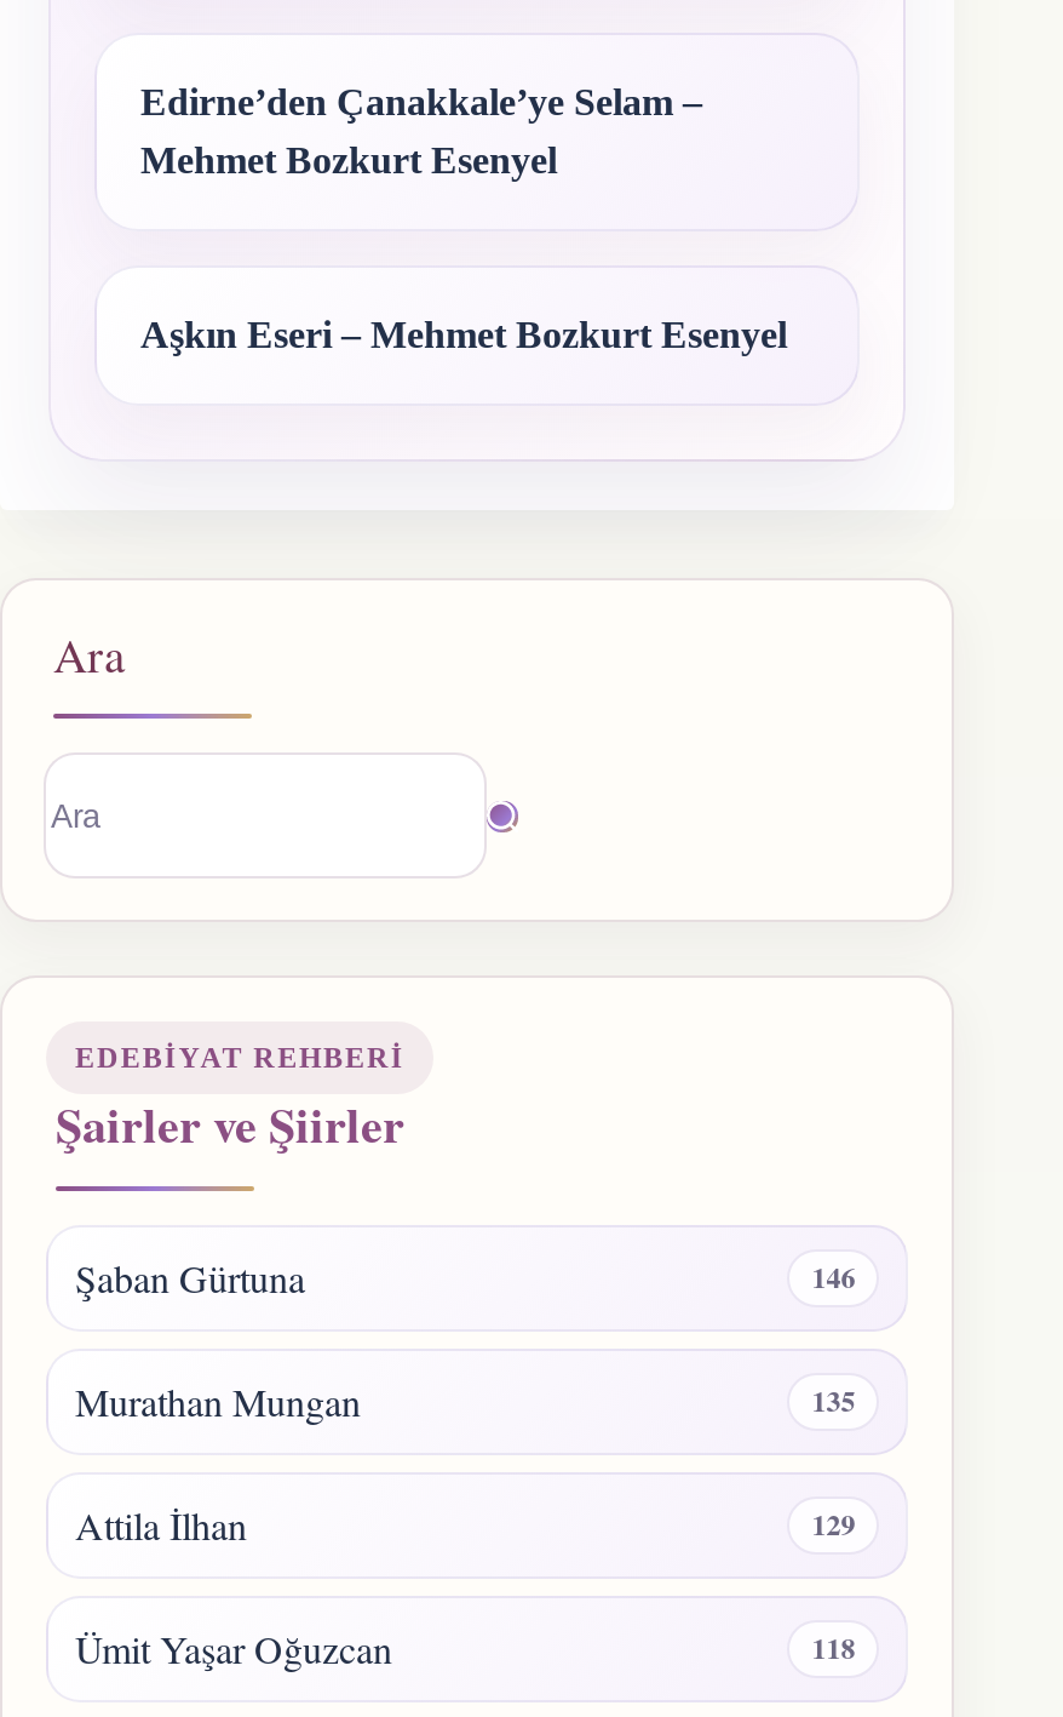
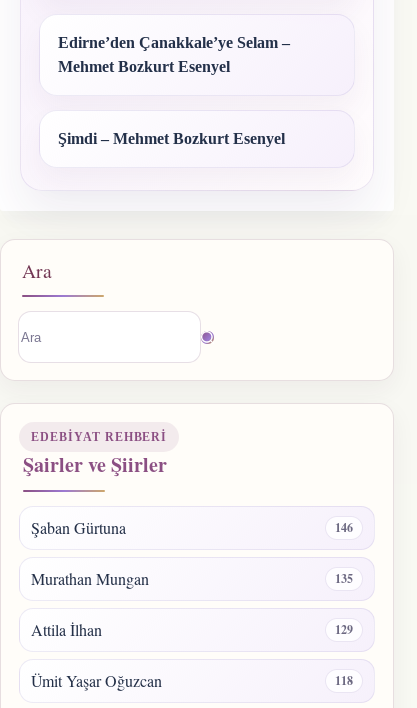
[140,314,787,356] Aşkın Eseri – Mehmet Bozkurt Esenyel -> [58,130,285,147] Şimdi – Mehmet Bozkurt Esenyel

